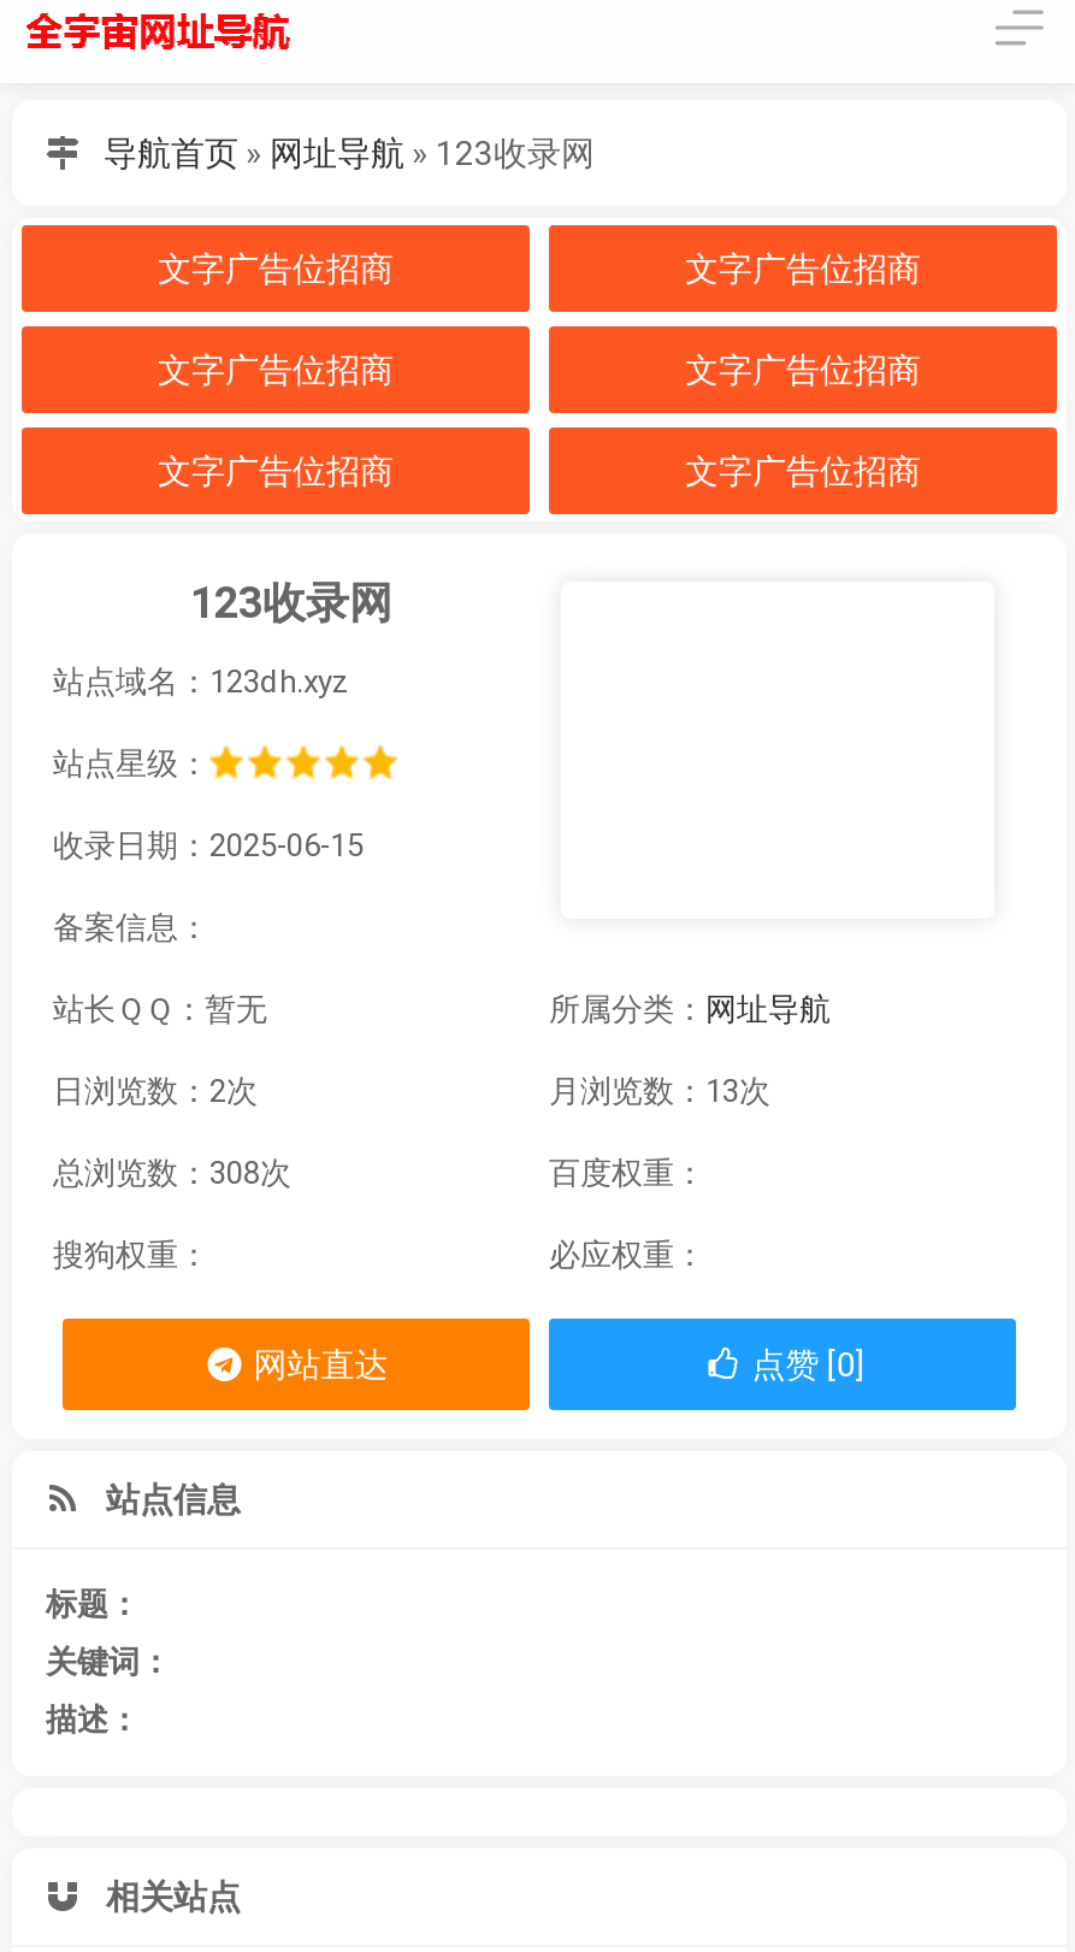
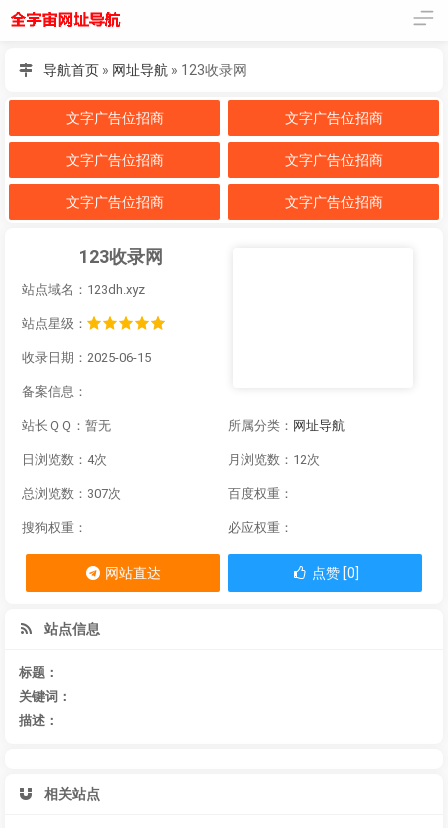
[53,1073,258,1109] 日浏览数：2次 -> [22,452,107,467] 日浏览数：4次
[549,1073,770,1109] 月浏览数：13次 -> [228,452,320,467] 月浏览数：12次
[53,1155,291,1191] 总浏览数：308次 -> [22,486,121,501] 总浏览数：307次

